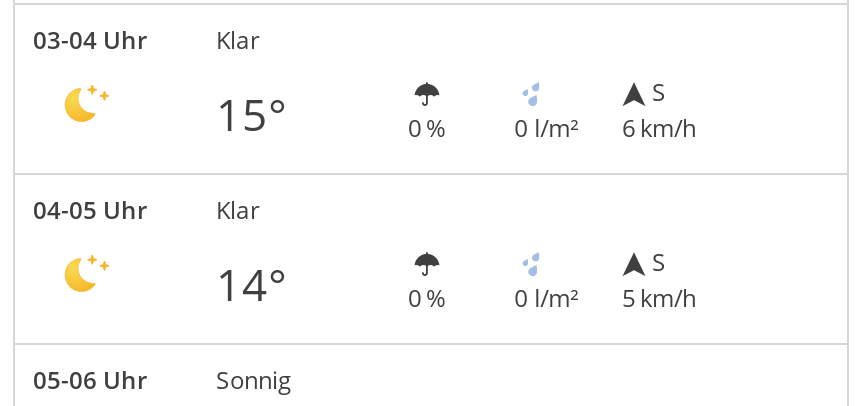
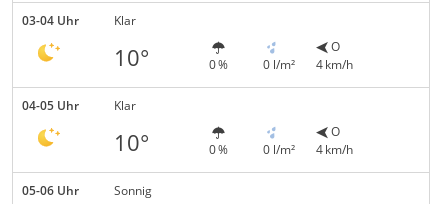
[216,84,286,144] 15° -> [113,42,148,72] 10°
[622,74,696,144] S | 6 km/h -> [316,38,353,73] O | 4 km/h
[216,254,286,314] 14° -> [113,127,148,157] 10°
[622,244,696,314] S | 5 km/h -> [316,123,353,158] O | 4 km/h

